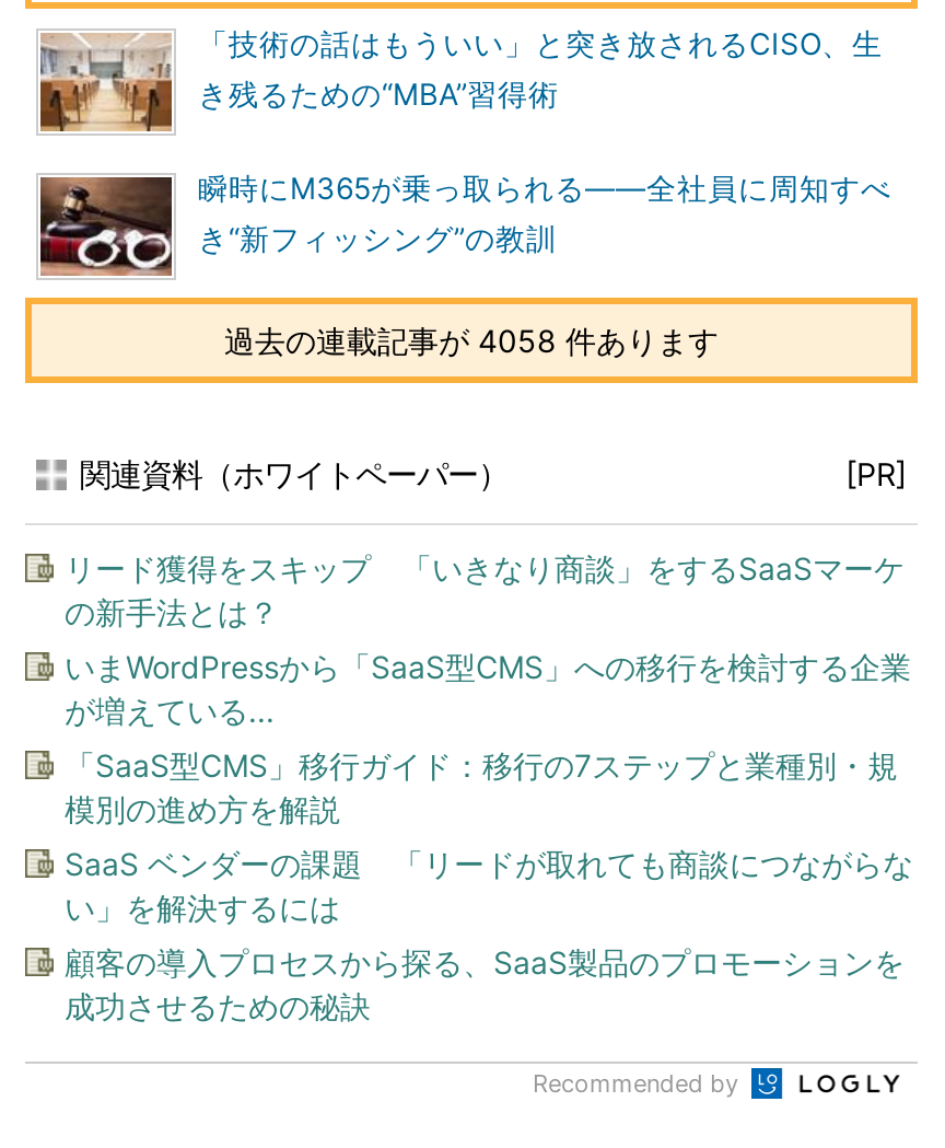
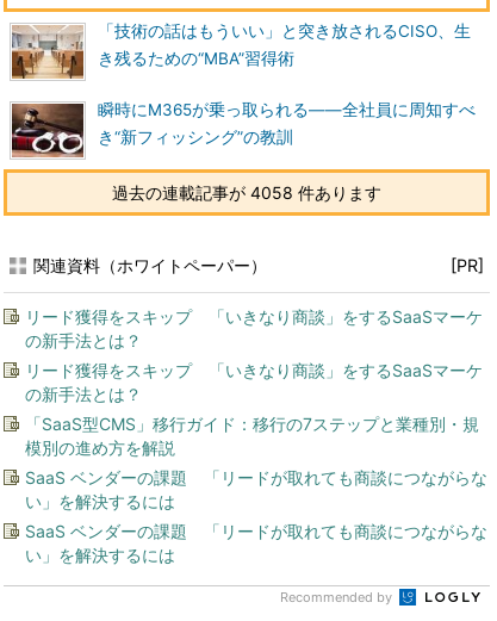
[65,648,911,729] いまWordPressから「SaaS型CMS」への移行を検討する企業 | が増えている... -> [25,360,483,404] リード獲得をスキップ 「いきなり商談」をするSaaSマーケ | の新手法とは？
[65,943,905,1024] 顧客の導入プロセスから探る、SaaS製品のプロモーションを | 成功させるための秘訣 -> [25,521,487,565] SaaS ベンダーの課題 「リードが取れても商談につながらな | い」を解決するには

